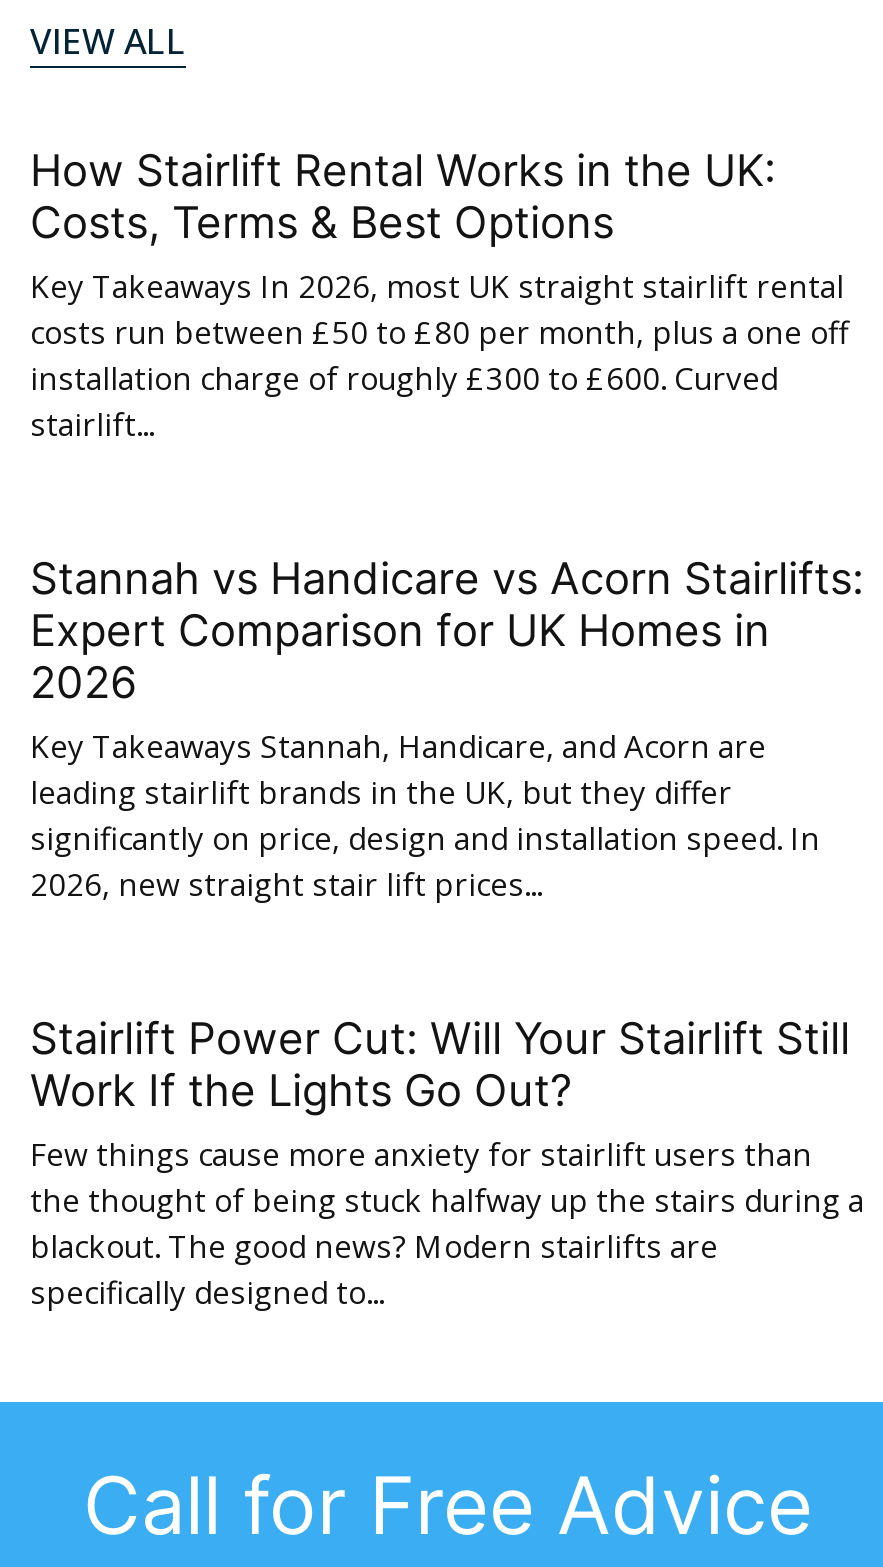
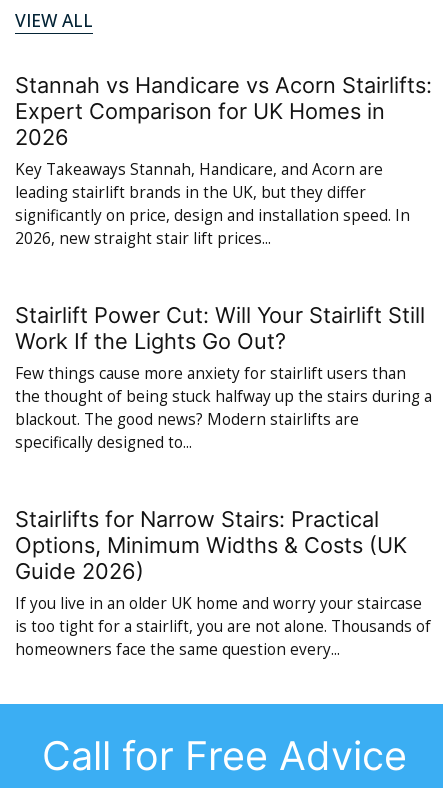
[30,143,848,445] How Stairlift Rental Works in the UK: | Costs, Terms & Best Options | Key Takeaways In 2026, most UK straight stairlift rental | costs run between £50 to £80 per month, plus a one off | installation charge of roughly £300 to £600. Curved | stairlift... -> none
moved [30,551,864,1313] -> [15,71,432,452]: Stannah vs Handicare vs Acorn Stairlifts: | Expert Comparison for UK Homes in | 2026 | ... | blackout. The good news? Modern stairlifts are | specifically designed to...
none -> [15,505,431,659] Stairlifts for Narrow Stairs: Practical | Options, Minimum Widths & Costs (UK | Guide 2026) | If you live in an older UK home and worry your staircase | is too tight for a stairlift, you are not alone. Thousands of | homeowners face the same question every...

